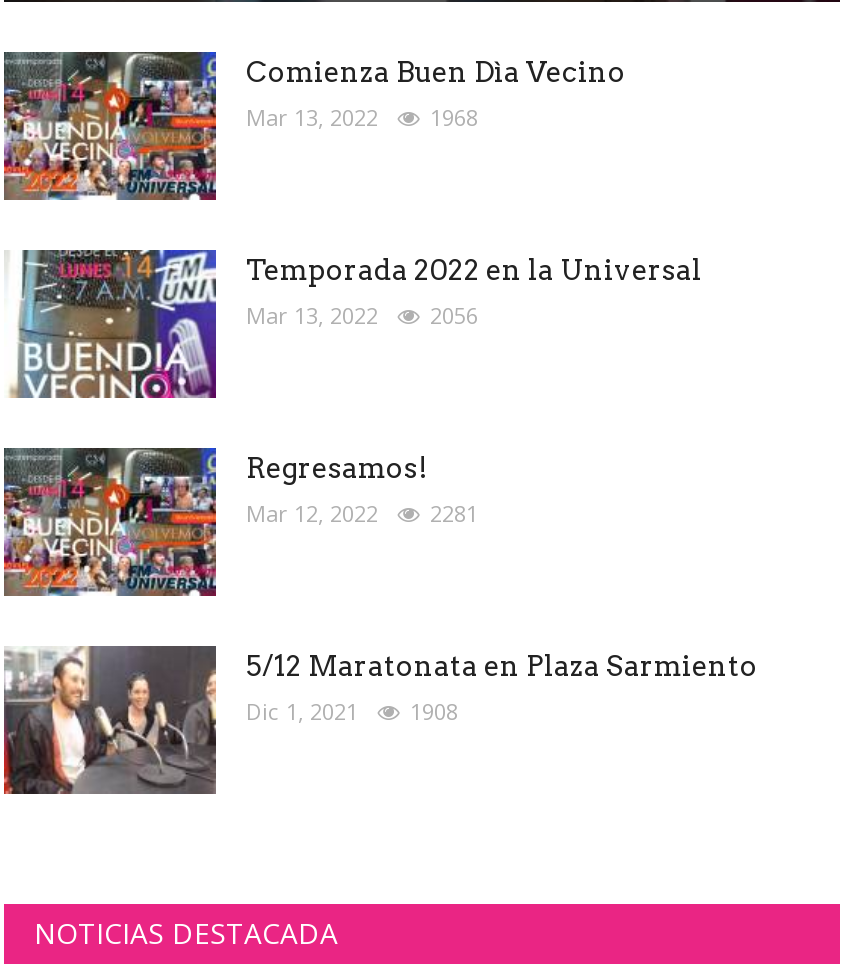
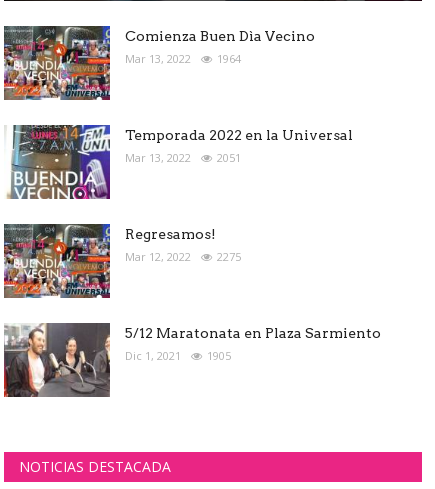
[246,102,478,132] Mar 13, 2022 1968 -> [125,51,241,66] Mar 13, 2022 1964
[246,300,478,330] Mar 13, 2022 2056 -> [125,150,241,165] Mar 13, 2022 2051
[246,498,478,528] Mar 12, 2022 2281 -> [125,249,241,264] Mar 12, 2022 2275
[246,696,458,726] Dic 1, 2021 1908 -> [125,348,231,363] Dic 1, 2021 1905

